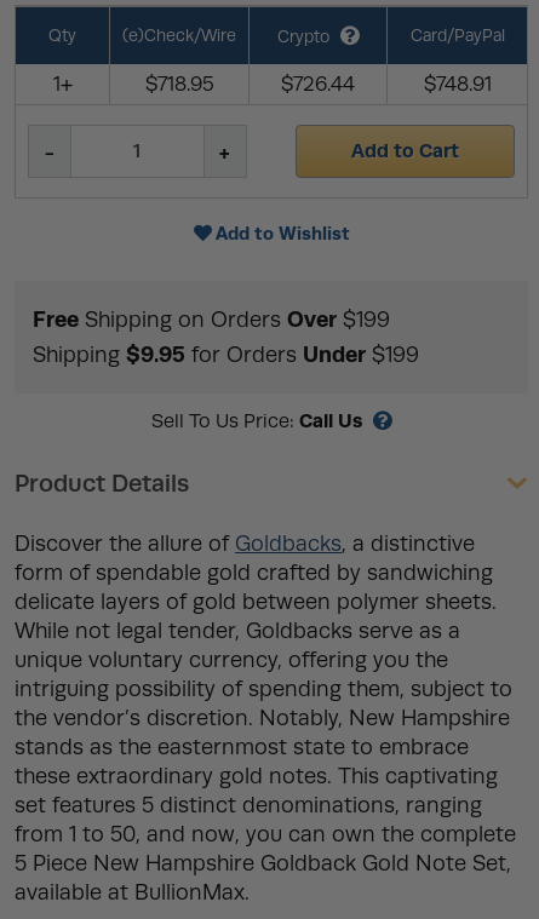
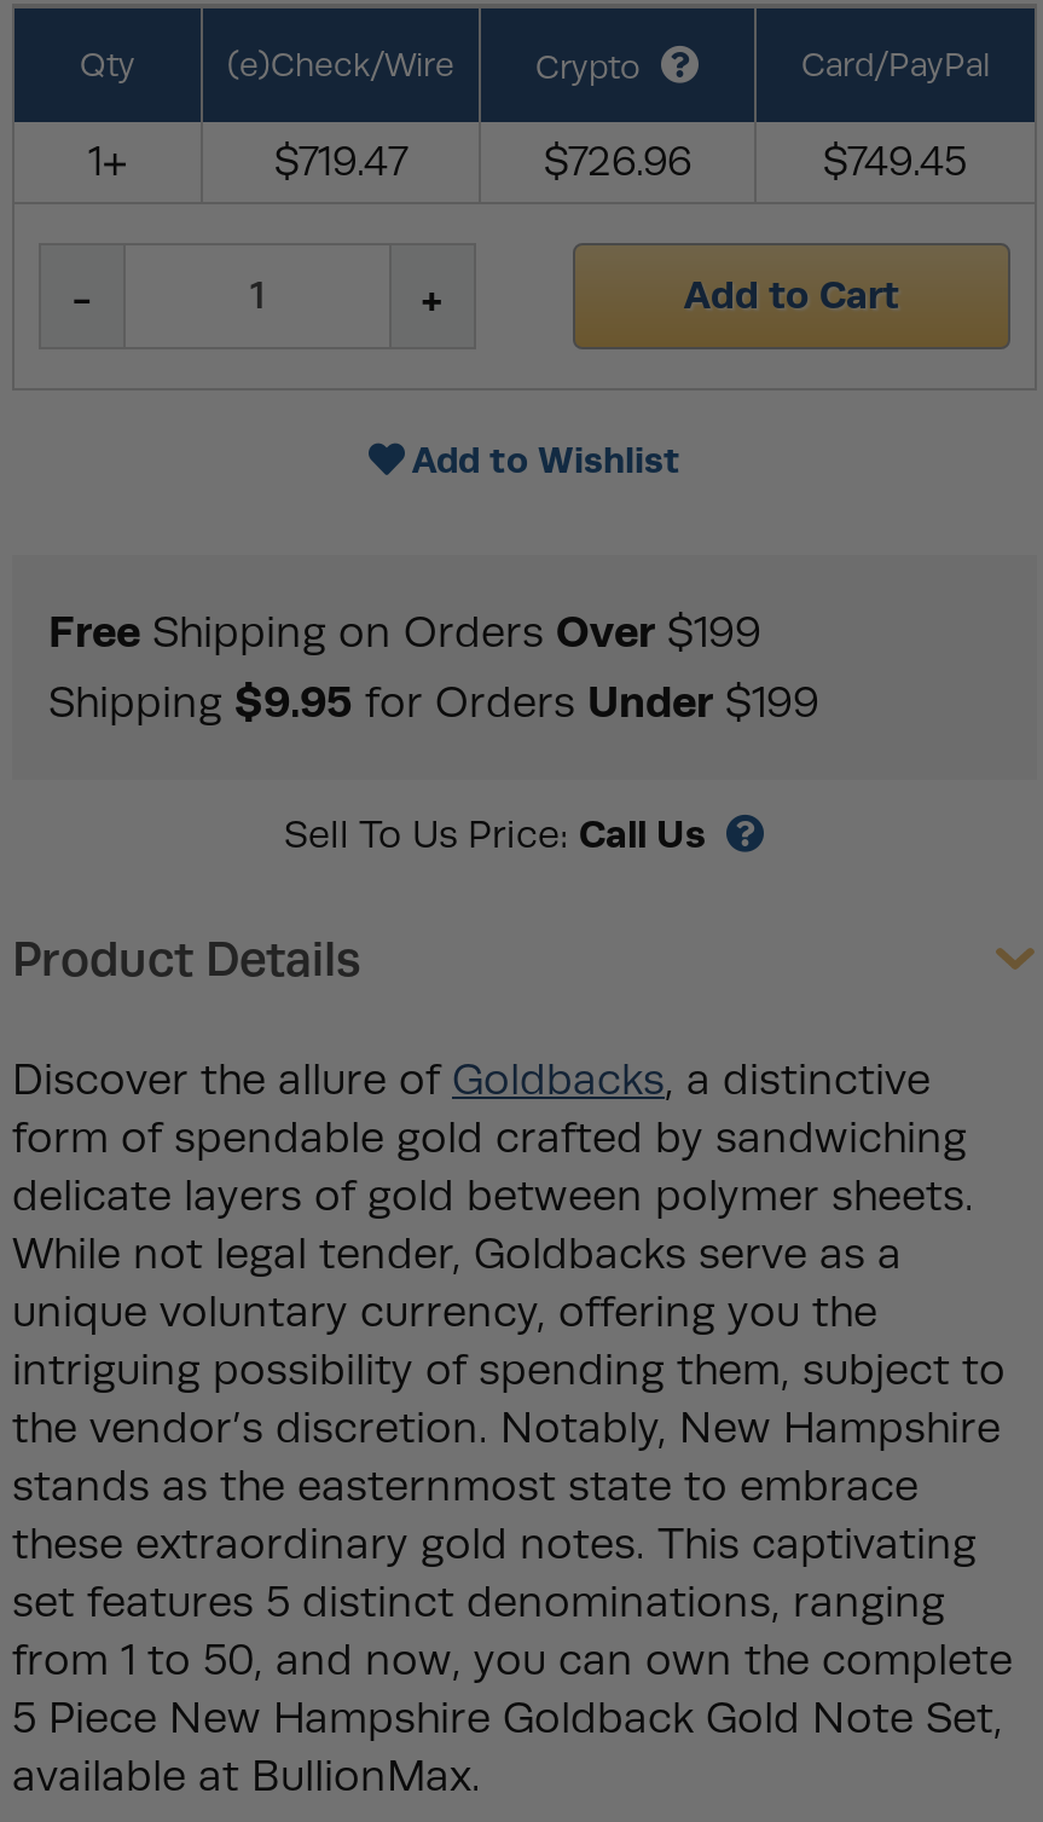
[145,73,214,96] $718.95 -> [274,139,407,185] $719.47
[281,73,355,96] $726.44 -> [544,139,691,185] $726.96
[423,73,491,96] $748.91 -> [823,139,968,185] $749.45

